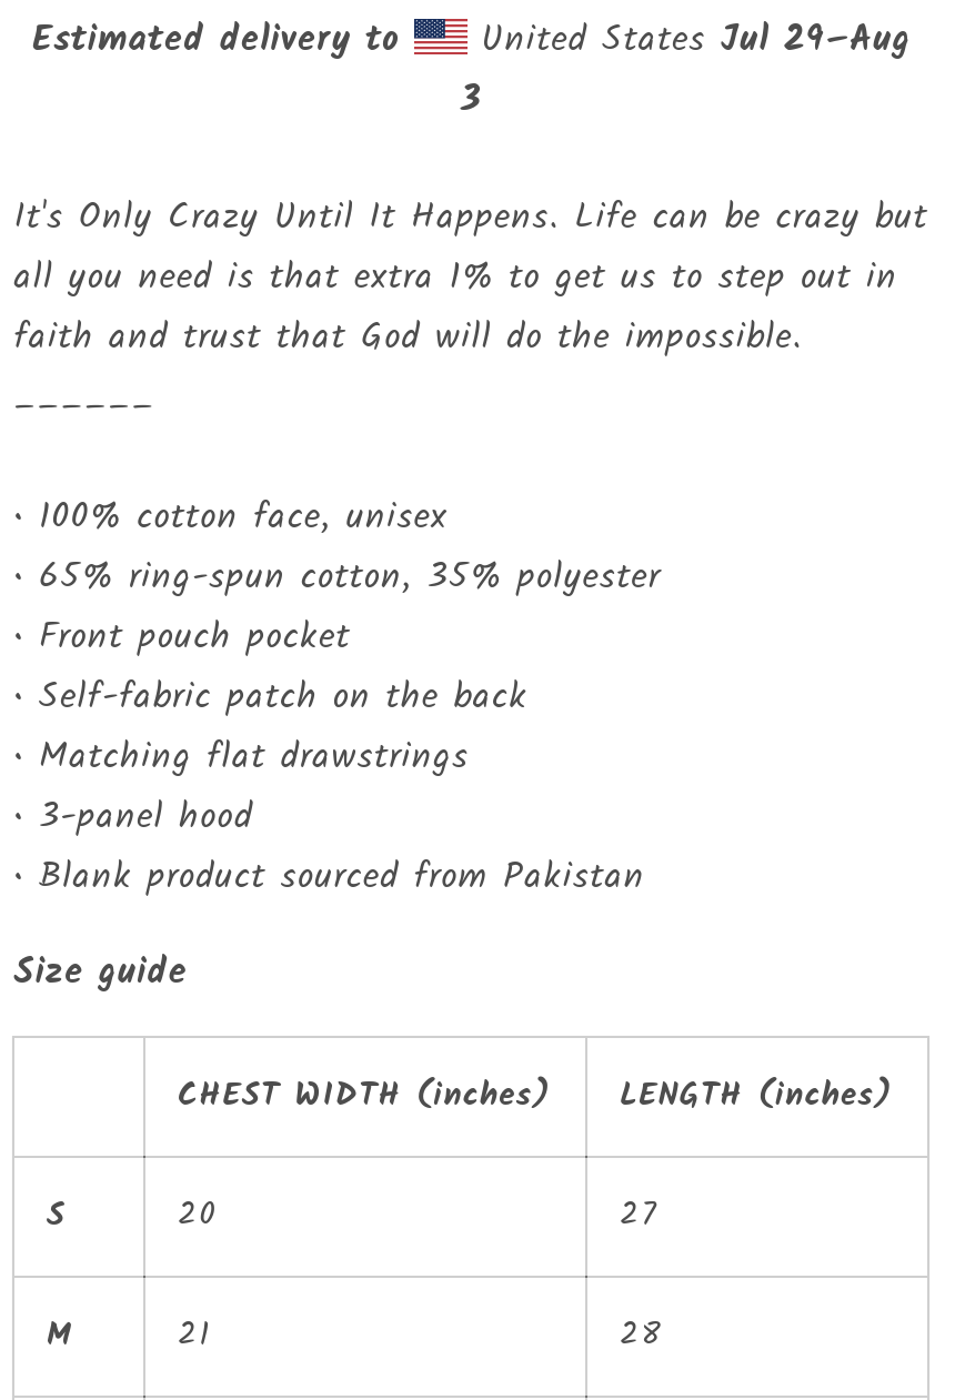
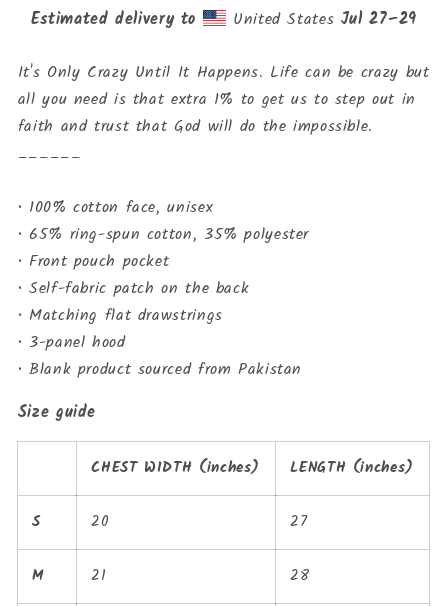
[461,12,911,128] United States Jul 29–Aug | 3 -> [226,7,417,32] United States Jul 27–29

